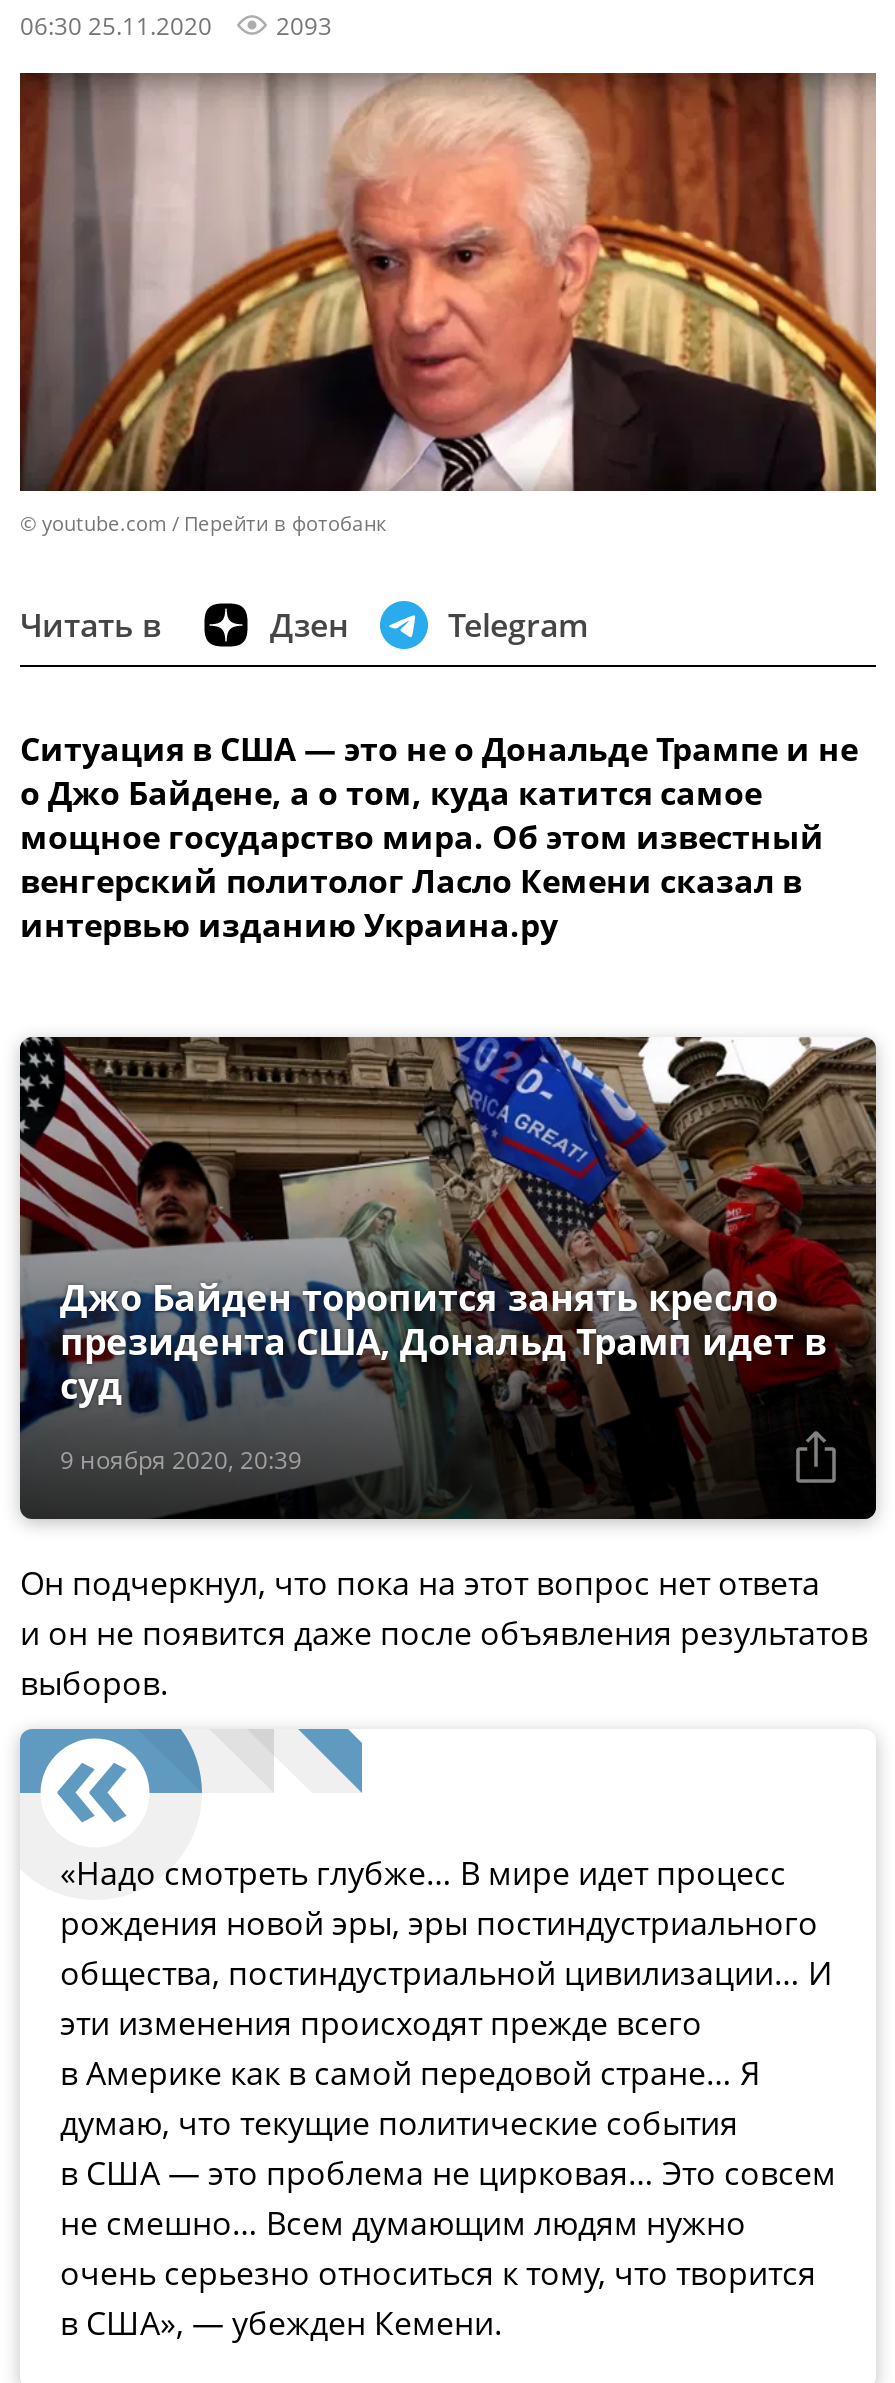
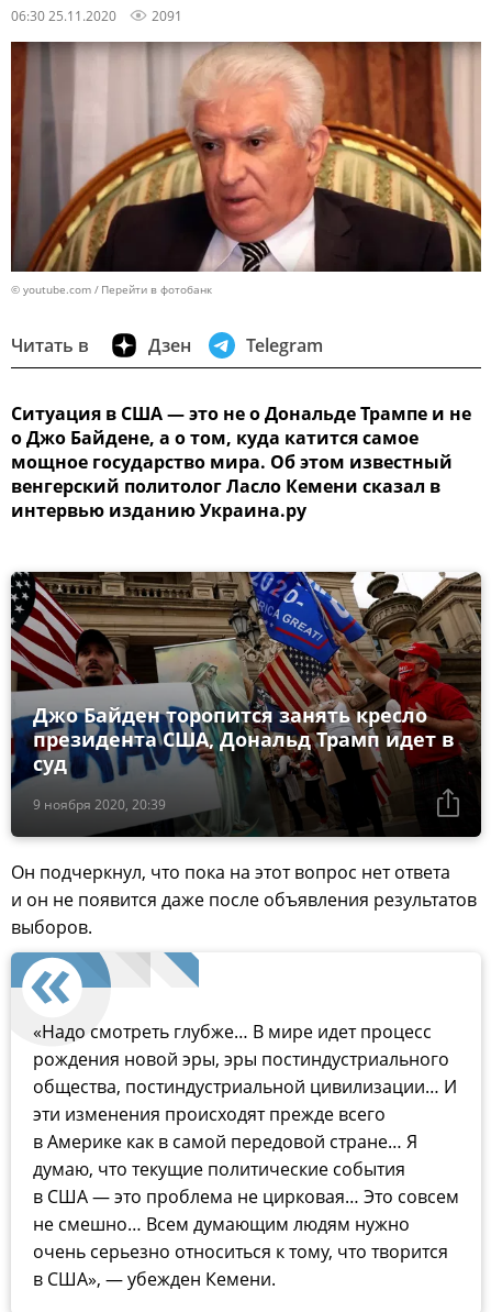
[20,9,332,41] 06:30 25.11.2020 2093 -> [11,7,182,24] 06:30 25.11.2020 2091

